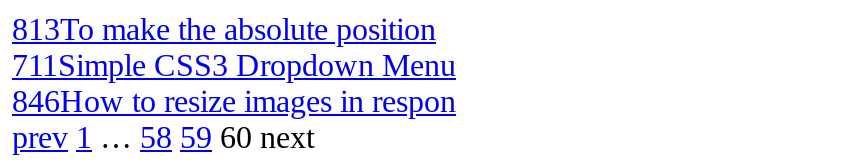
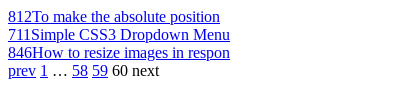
[12,12,436,46] 813To make the absolute position -> [8,8,220,25] 812To make the absolute position

